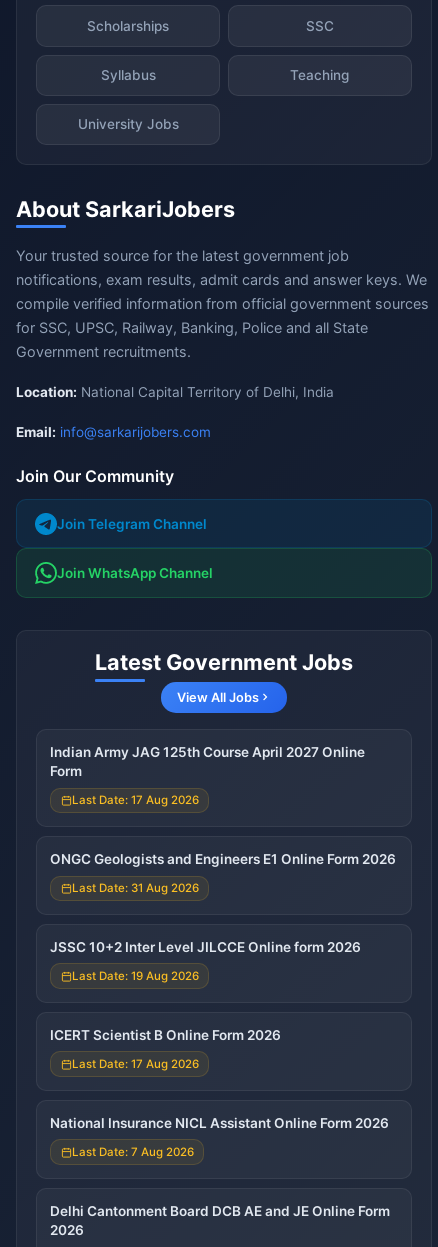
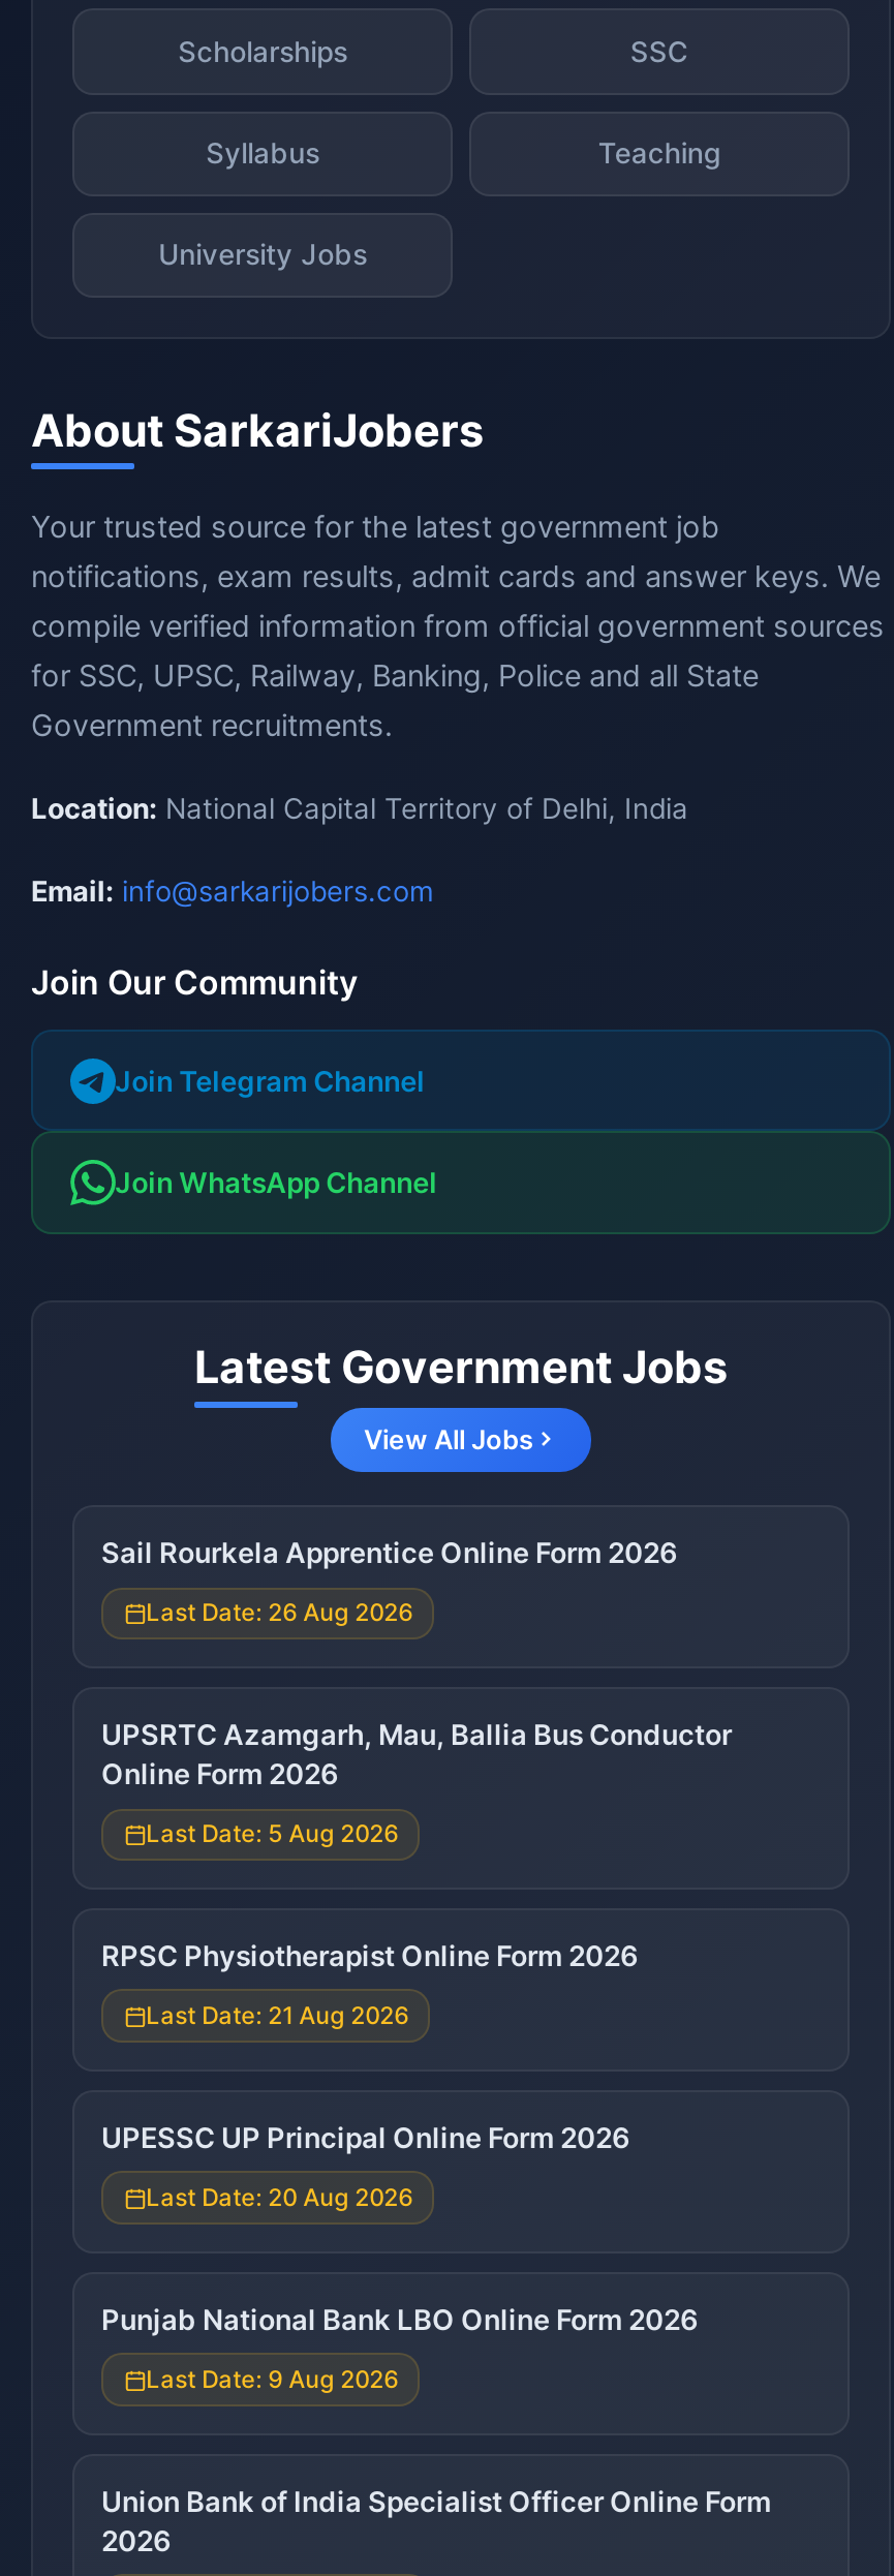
[50,744,365,779] Indian Army JAG 125th Course April 2027 Online | Form -> [101,1537,678,1570] Sail Rourkela Apprentice Online Form 2026
[72,793,199,807] Last Date: 17 Aug 2026 -> [146,1598,413,1627] Last Date: 26 Aug 2026
[50,851,396,867] ONGC Geologists and Engineers E1 Online Form 2026 -> [101,1718,732,1791] UPSRTC Azamgarh, Mau, Ballia Bus Conductor | Online Form 2026
[72,881,199,895] Last Date: 31 Aug 2026 -> [146,1819,398,1848] Last Date: 5 Aug 2026
[50,939,361,955] JSSC 10+2 Inter Level JILCCE Online form 2026 -> [101,1939,639,1973] RPSC Physiotherapist Online Form 2026
[72,969,199,983] Last Date: 19 Aug 2026 -> [146,2001,408,2030] Last Date: 21 Aug 2026
[50,1027,281,1043] ICERT Scientist B Online Form 2026 -> [101,2121,630,2154] UPESSC UP Principal Online Form 2026
[72,1057,199,1071] Last Date: 17 Aug 2026 -> [146,2182,413,2211] Last Date: 20 Aug 2026
[50,1115,389,1131] National Insurance NICL Assistant Online Form 2026 -> [101,2303,699,2336] Punjab National Bank LBO Online Form 2026
[72,1145,194,1159] Last Date: 7 Aug 2026 -> [146,2364,398,2393] Last Date: 9 Aug 2026
[50,1203,390,1219] Delhi Cantonment Board DCB AE and JE Online Form -> [101,2485,771,2518] Union Bank of India Specialist Officer Online Form

